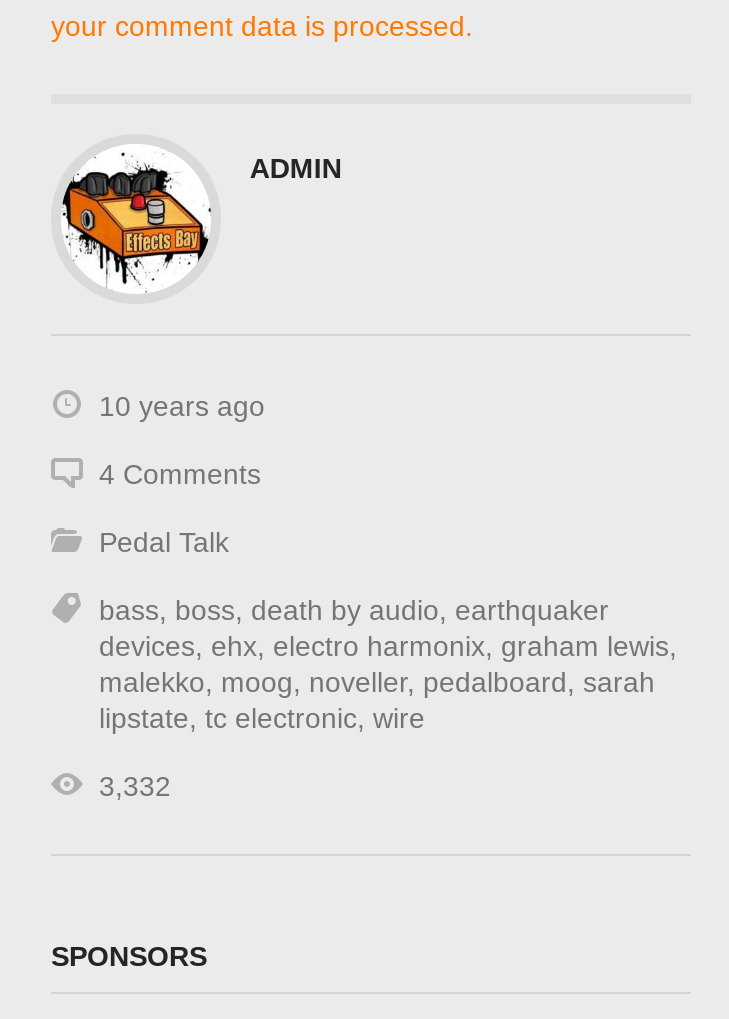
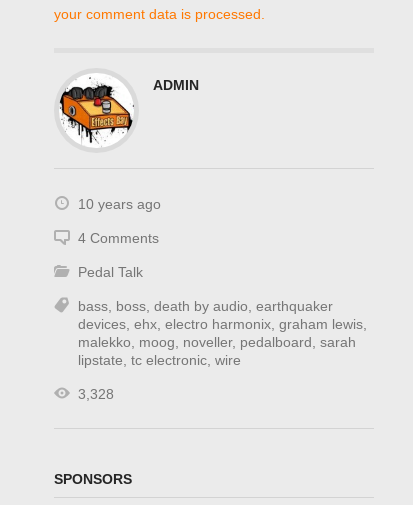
[99,770,171,802] 3,332 -> [78,386,114,402] 3,328

